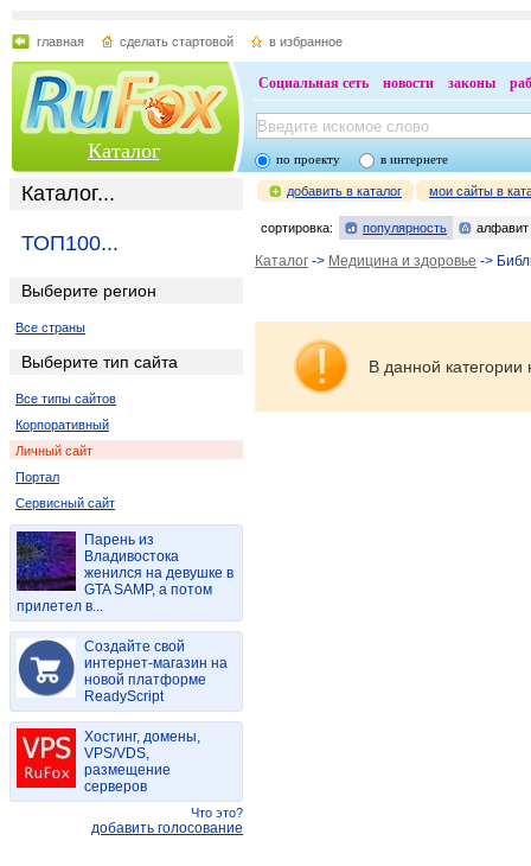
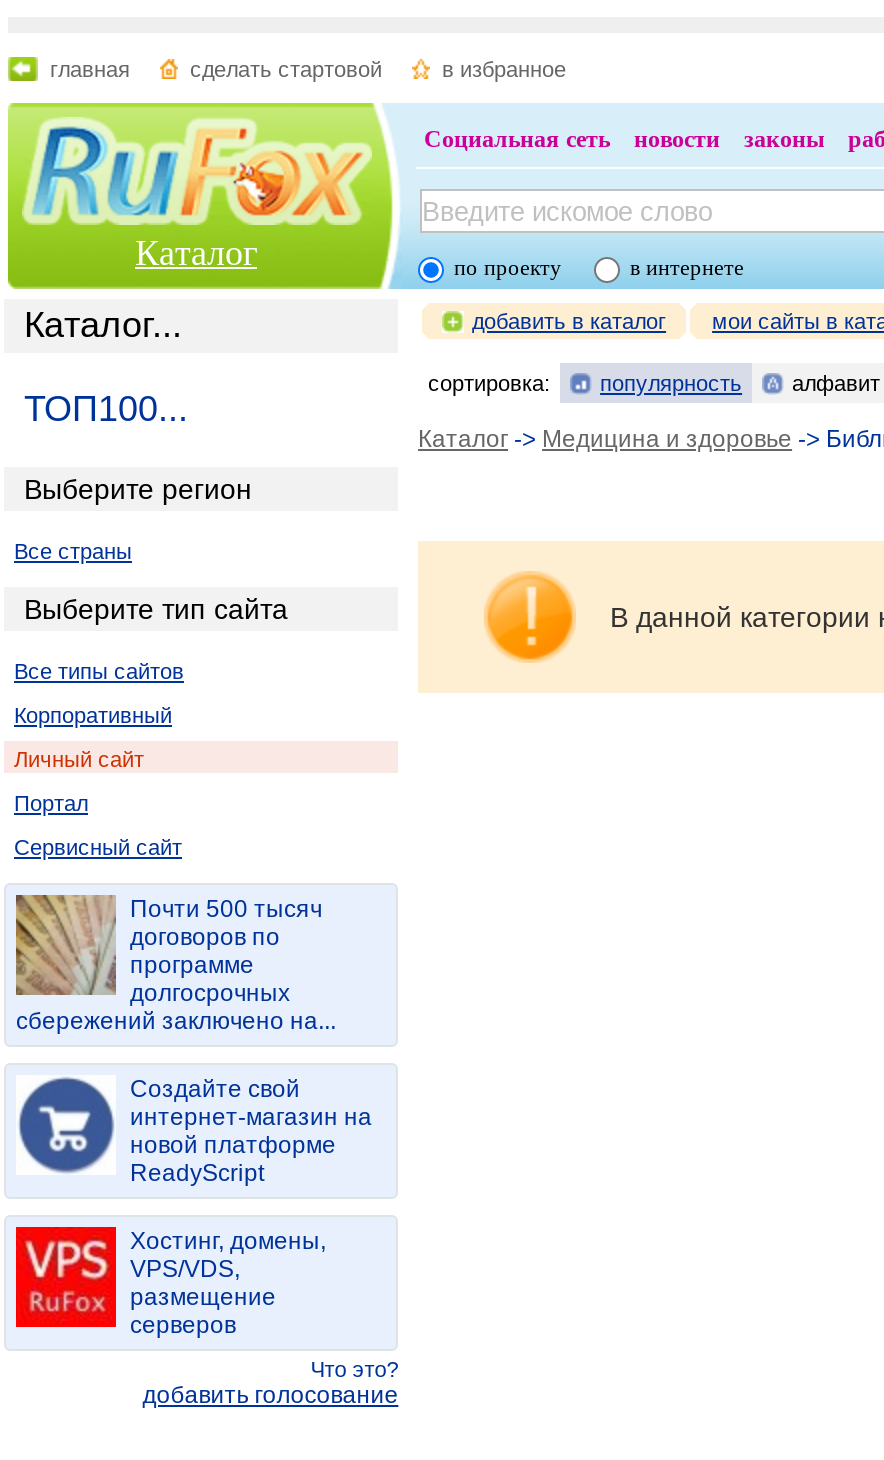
[15,530,233,615] [image] | Парень из | Владивостока | женился на девушке в | GTA SAMP, а потом | прилетел в... -> [14,893,336,1035] [image] | Почти 500 тысяч | договоров по | программе | долгосрочных | сбережений заключено на...

